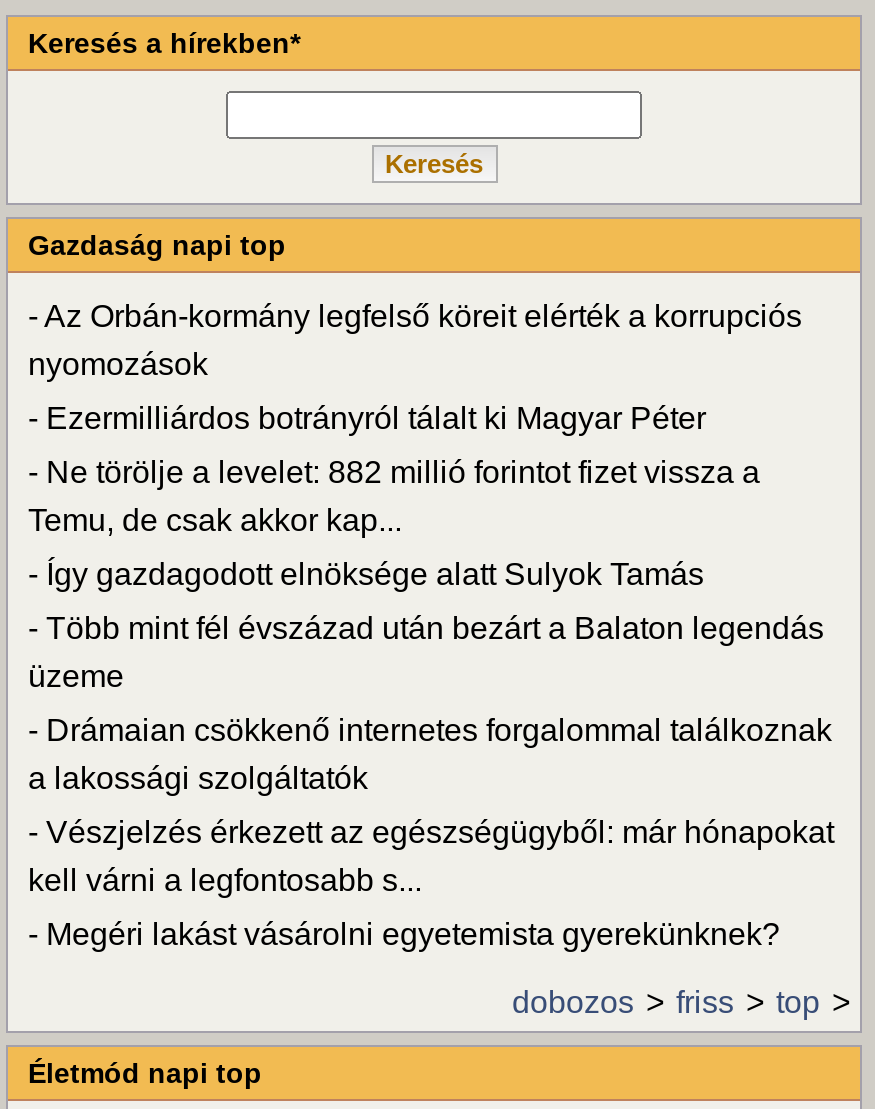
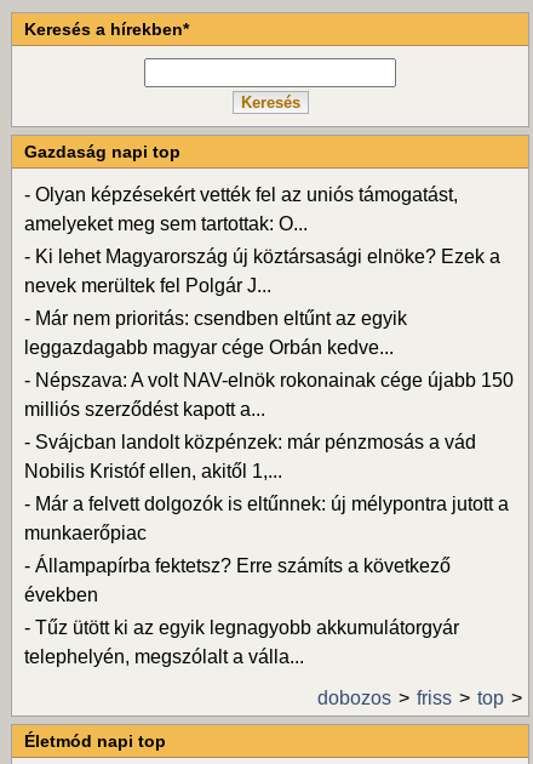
[28,299,802,381] - Az Orbán-kormány legfelső köreit elérték a korrupciós | nyomozások -> [24,184,458,234] - Olyan képzésekért vették fel az uniós támogatást, | amelyeket meg sem tartottak: O...
[28,401,706,435] - Ezermilliárdos botrányról tálalt ki Magyar Péter -> [24,246,500,296] - Ki lehet Magyarország új köztársasági elnöke? Ezek a | nevek merültek fel Polgár J...
[28,455,760,537] - Ne törölje a levelet: 882 millió forintot fizet vissza a | Temu, de csak akkor kap... -> [24,308,407,358] - Már nem prioritás: csendben eltűnt az egyik | leggazdagabb magyar cége Orbán kedve...
[28,557,704,591] - Így gazdagodott elnöksége alatt Sulyok Tamás -> [24,370,514,420] - Népszava: A volt NAV-elnök rokonainak cége újabb 150 | milliós szerződést kapott a...
[28,611,824,693] - Több mint fél évszázad után bezárt a Balaton legendás | üzeme -> [24,432,476,481] - Svájcban landolt közpénzek: már pénzmosás a vád | Nobilis Kristóf ellen, akitől 1,...
[28,713,832,795] - Drámaian csökkenő internetes forgalommal találkoznak | a lakossági szolgáltatók -> [24,494,509,543] - Már a felvett dolgozók is eltűnnek: új mélypontra jutott a | munkaerőpiac
[28,815,834,897] - Vészjelzés érkezett az egészségügyből: már hónapokat | kell várni a legfontosabb s... -> [24,555,451,605] - Állampapírba fektetsz? Erre számíts a következő | években
[28,917,780,951] - Megéri lakást vásárolni egyetemista gyerekünknek? -> [24,617,459,667] - Tűz ütött ki az egyik legnagyobb akkumulátorgyár | telephelyén, megszólalt a válla...

